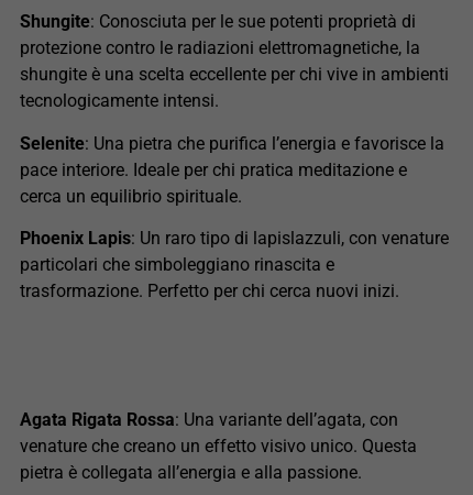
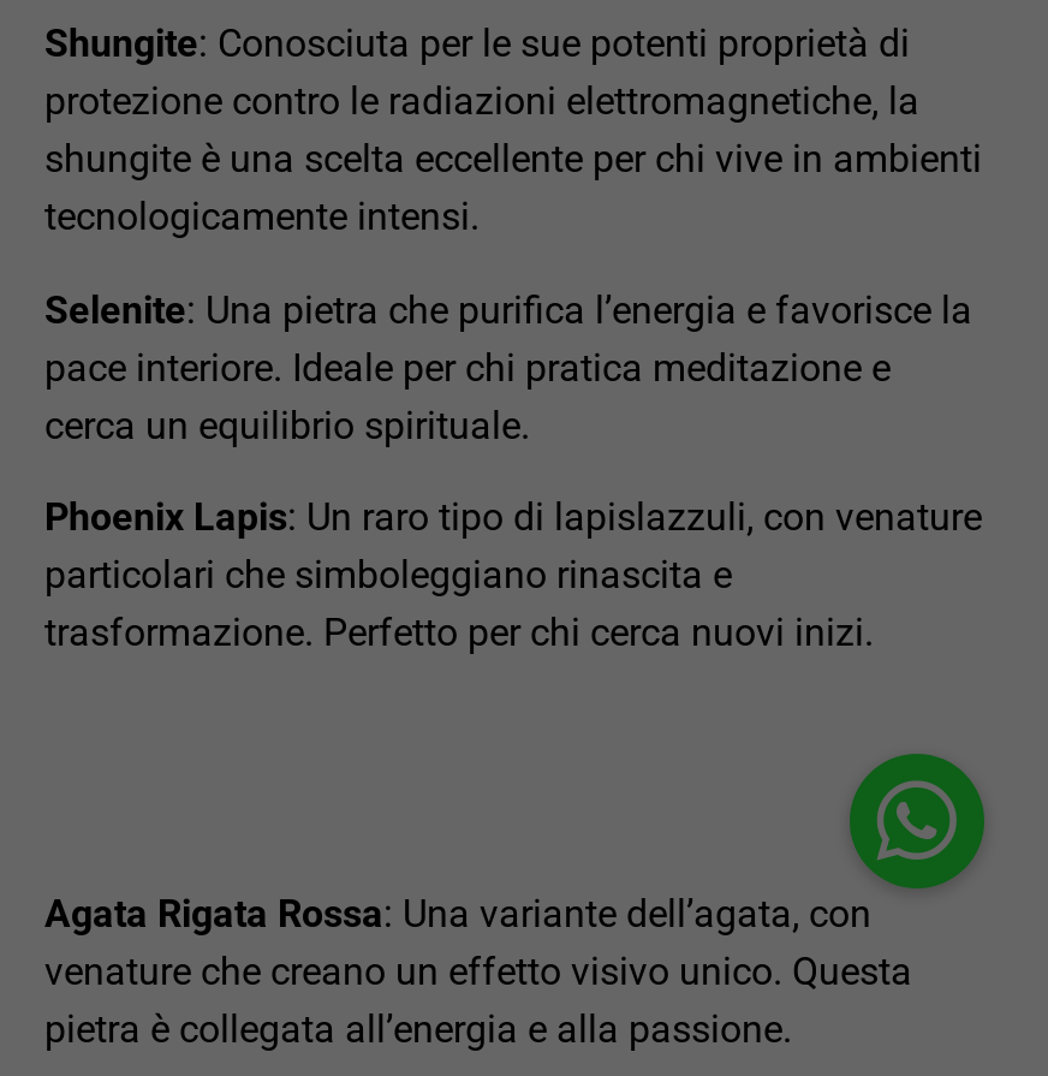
none -> [845,751,989,896] [image]

